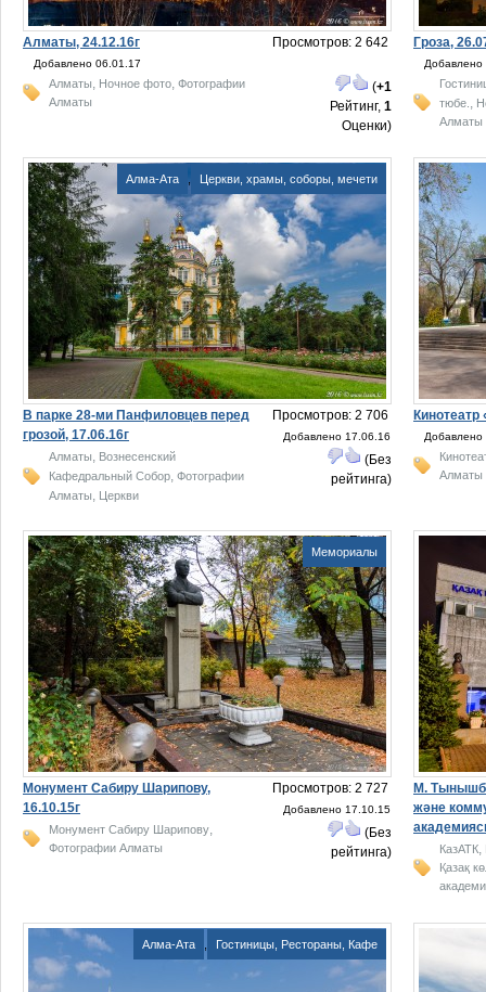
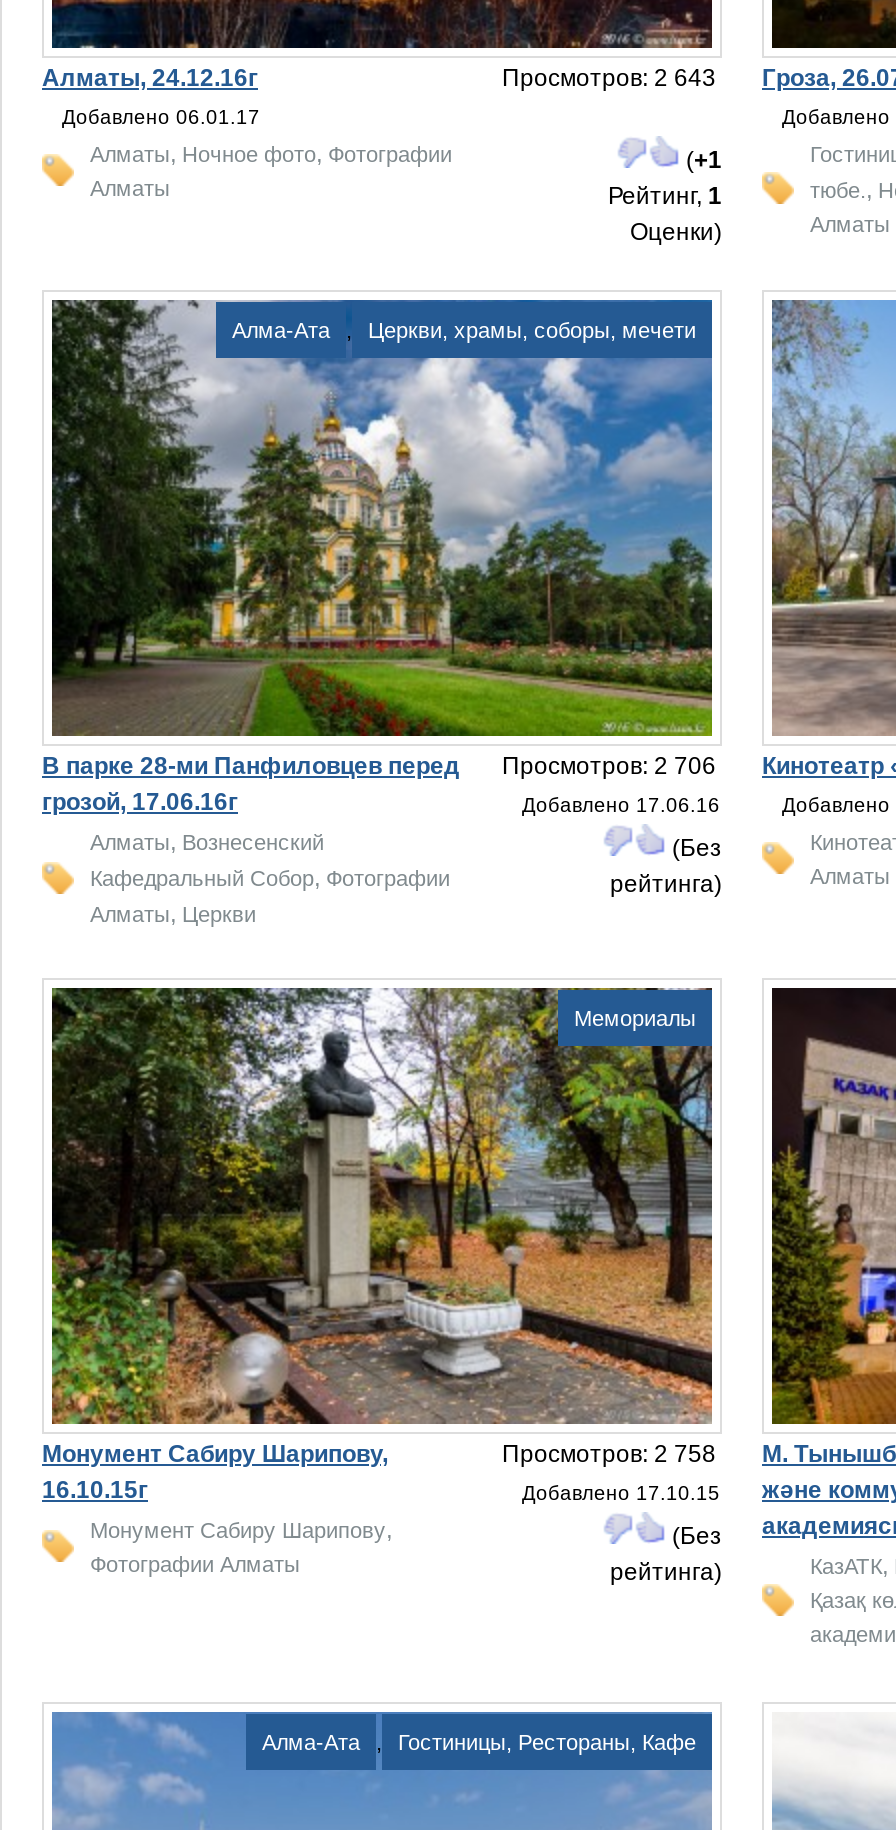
[272,35,388,50] Просмотров: 2 642 -> [502,64,716,92] Просмотров: 2 643
[272,781,388,796] Просмотров: 2 727 -> [502,1440,716,1468] Просмотров: 2 758

